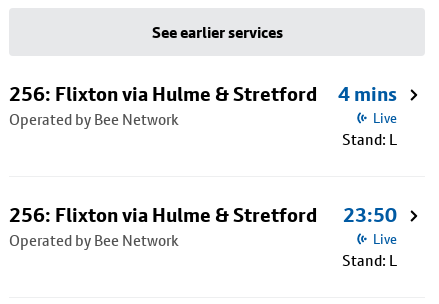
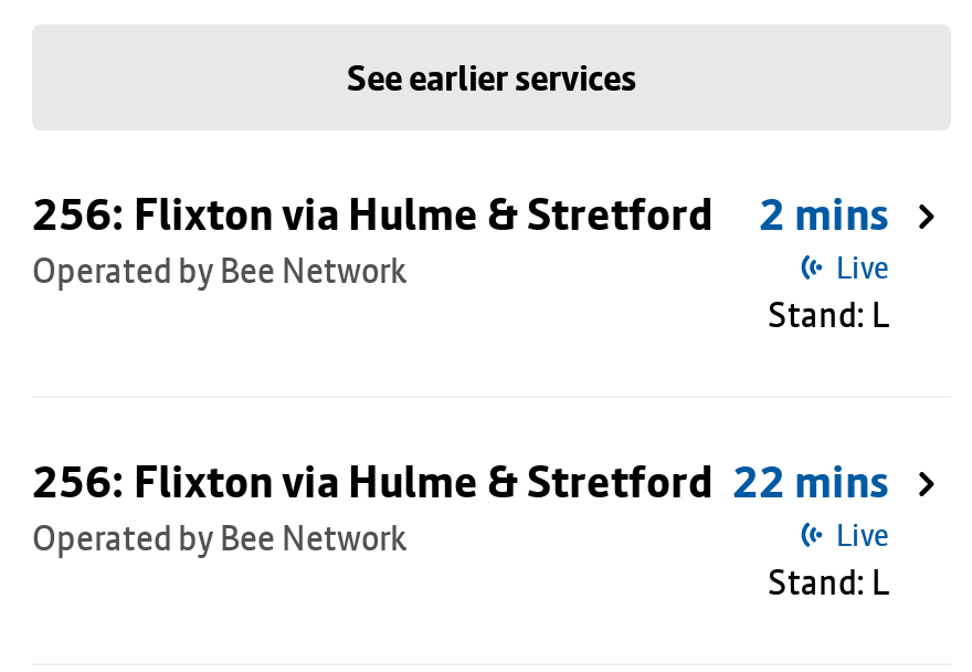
[9,82,397,106] 256: Flixton via Hulme & Stretford 4 mins -> [32,188,889,241] 256: Flixton via Hulme & Stretford 2 mins
[9,203,397,227] 256: Flixton via Hulme & Stretford 23:50 -> [32,455,889,508] 256: Flixton via Hulme & Stretford 22 mins

